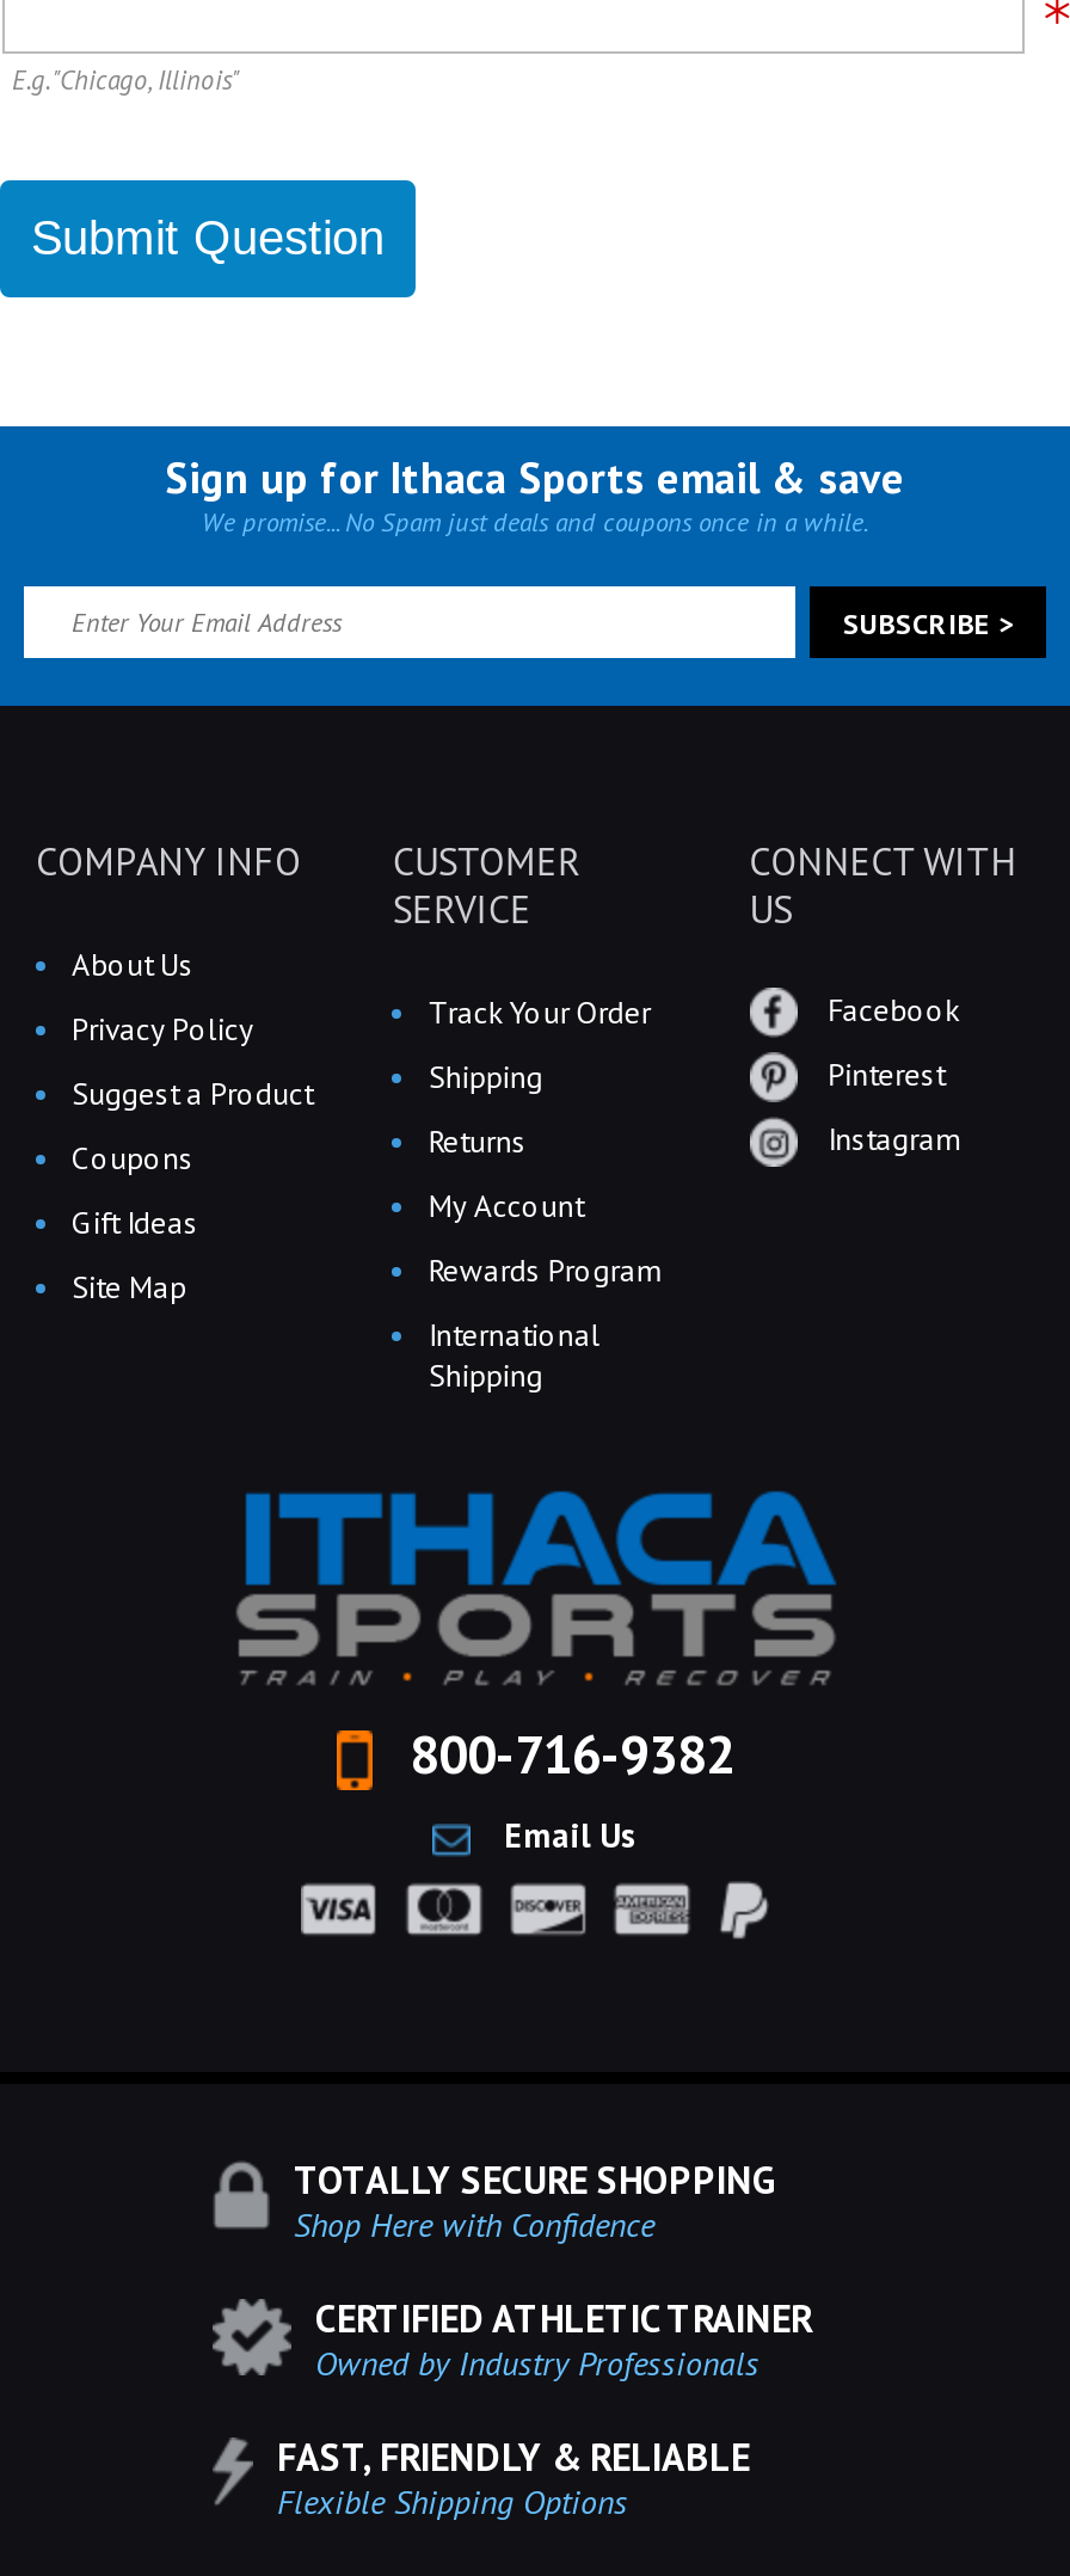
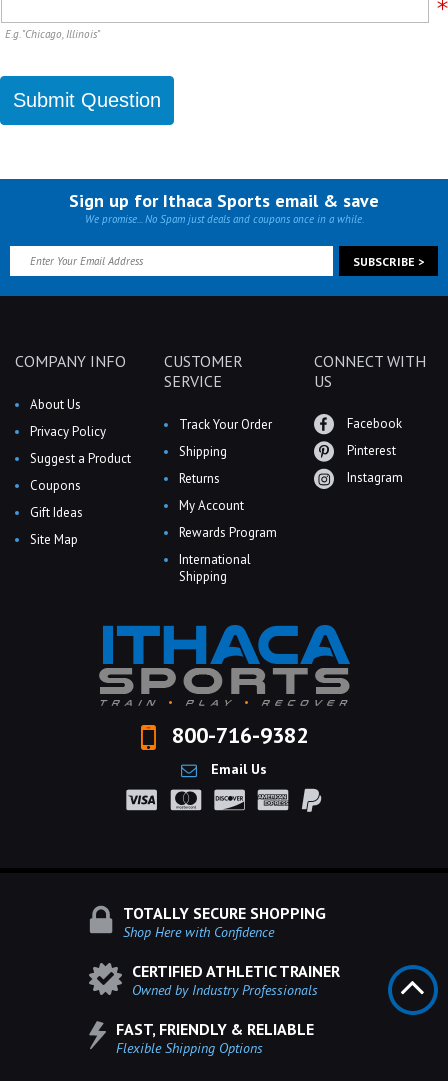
none -> [387,964,439,1016] [image]

